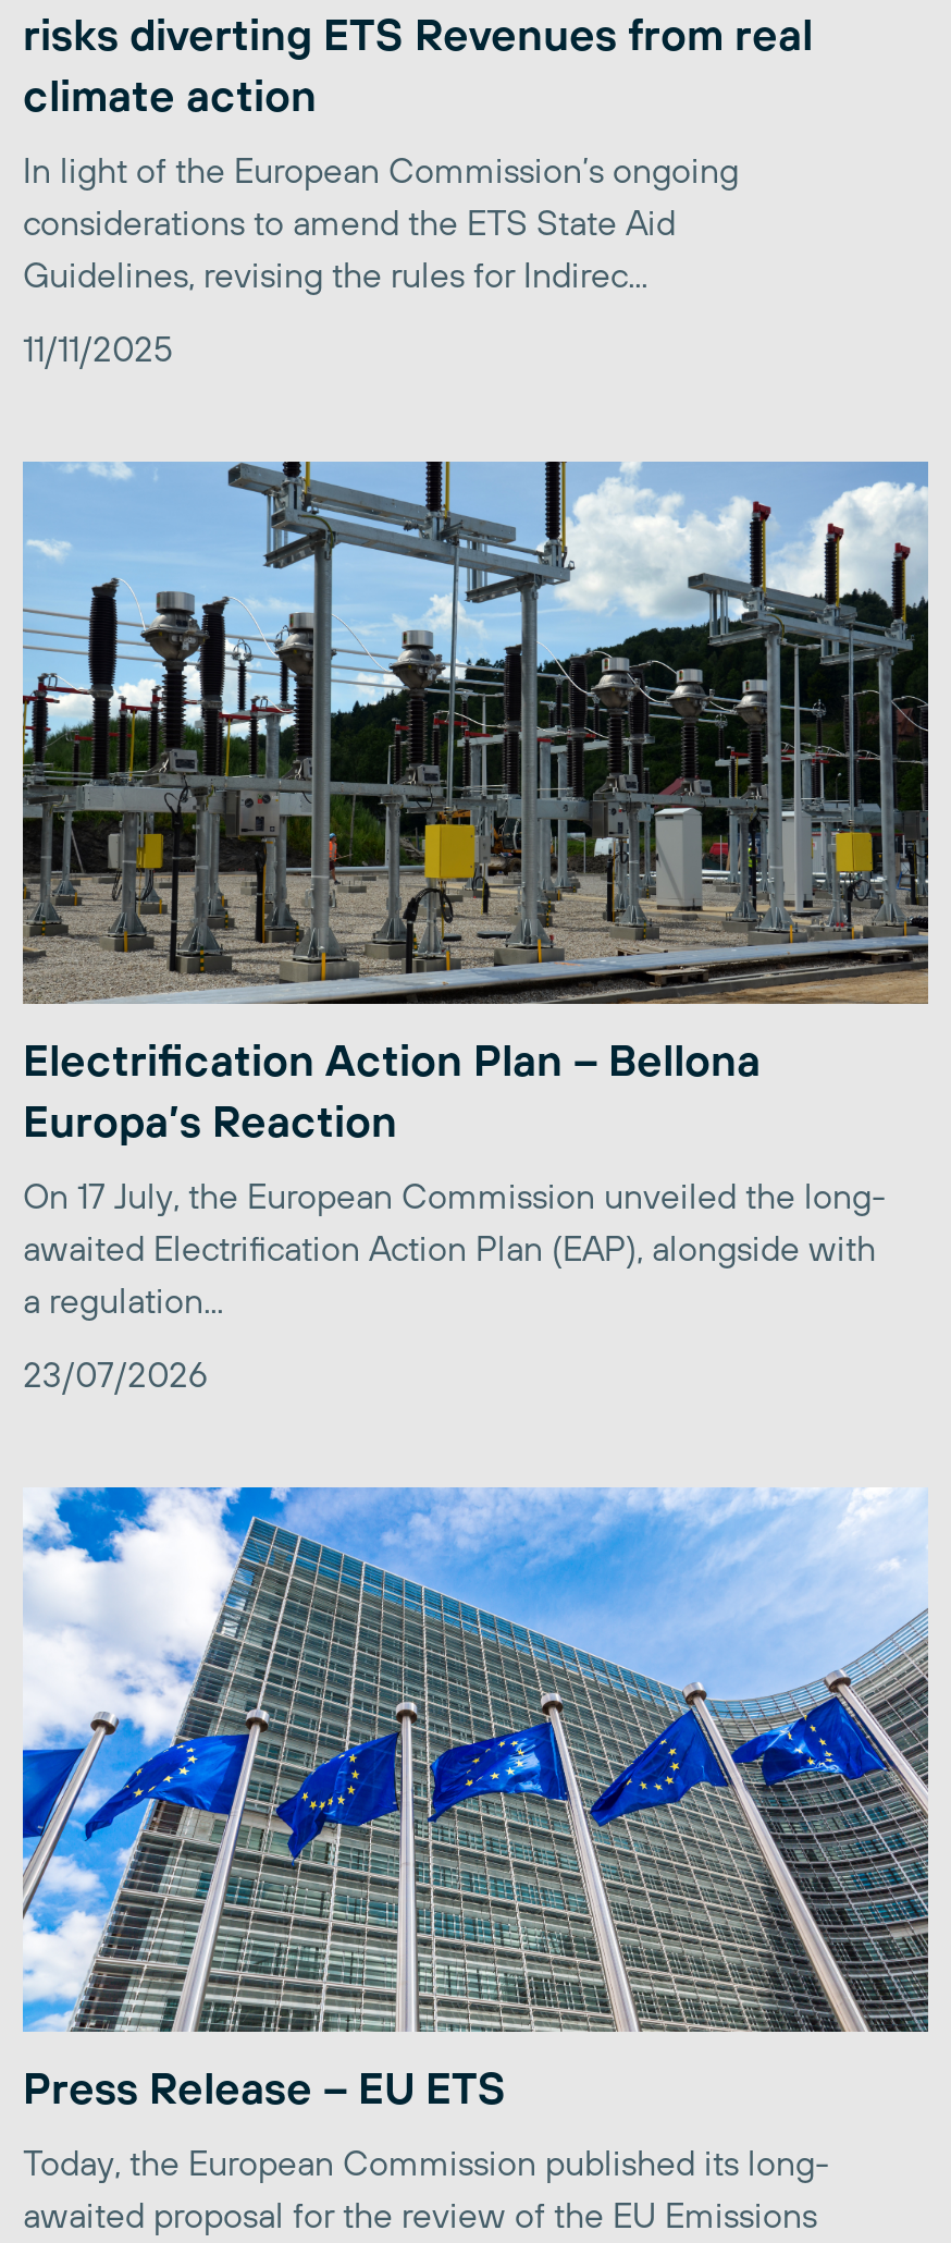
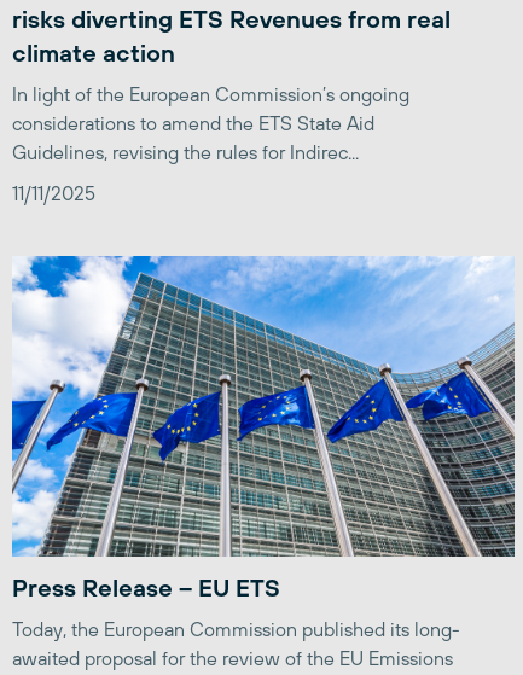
[21,459,930,1394] [image] | Electrification Action Plan – Bellona | Europa’s Reaction | On 17 July, the European Commission unveiled the long- | awaited Electrification Action Plan (EAP), alongside with | a regulation... | 23/07/2026 -> none

